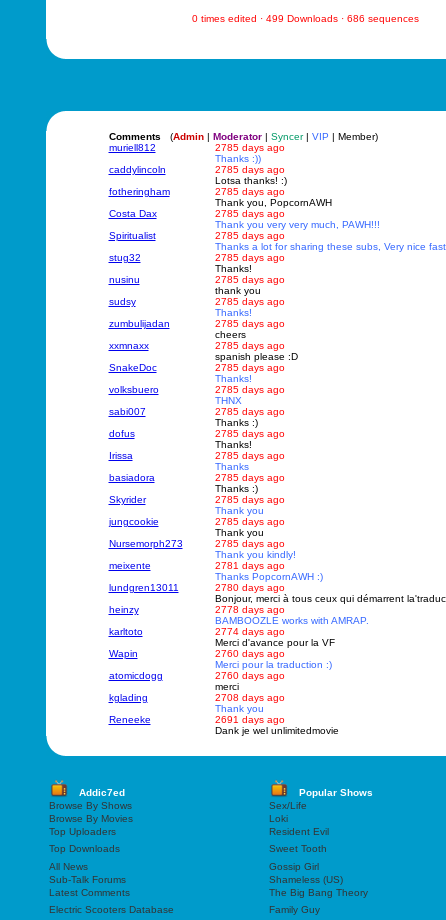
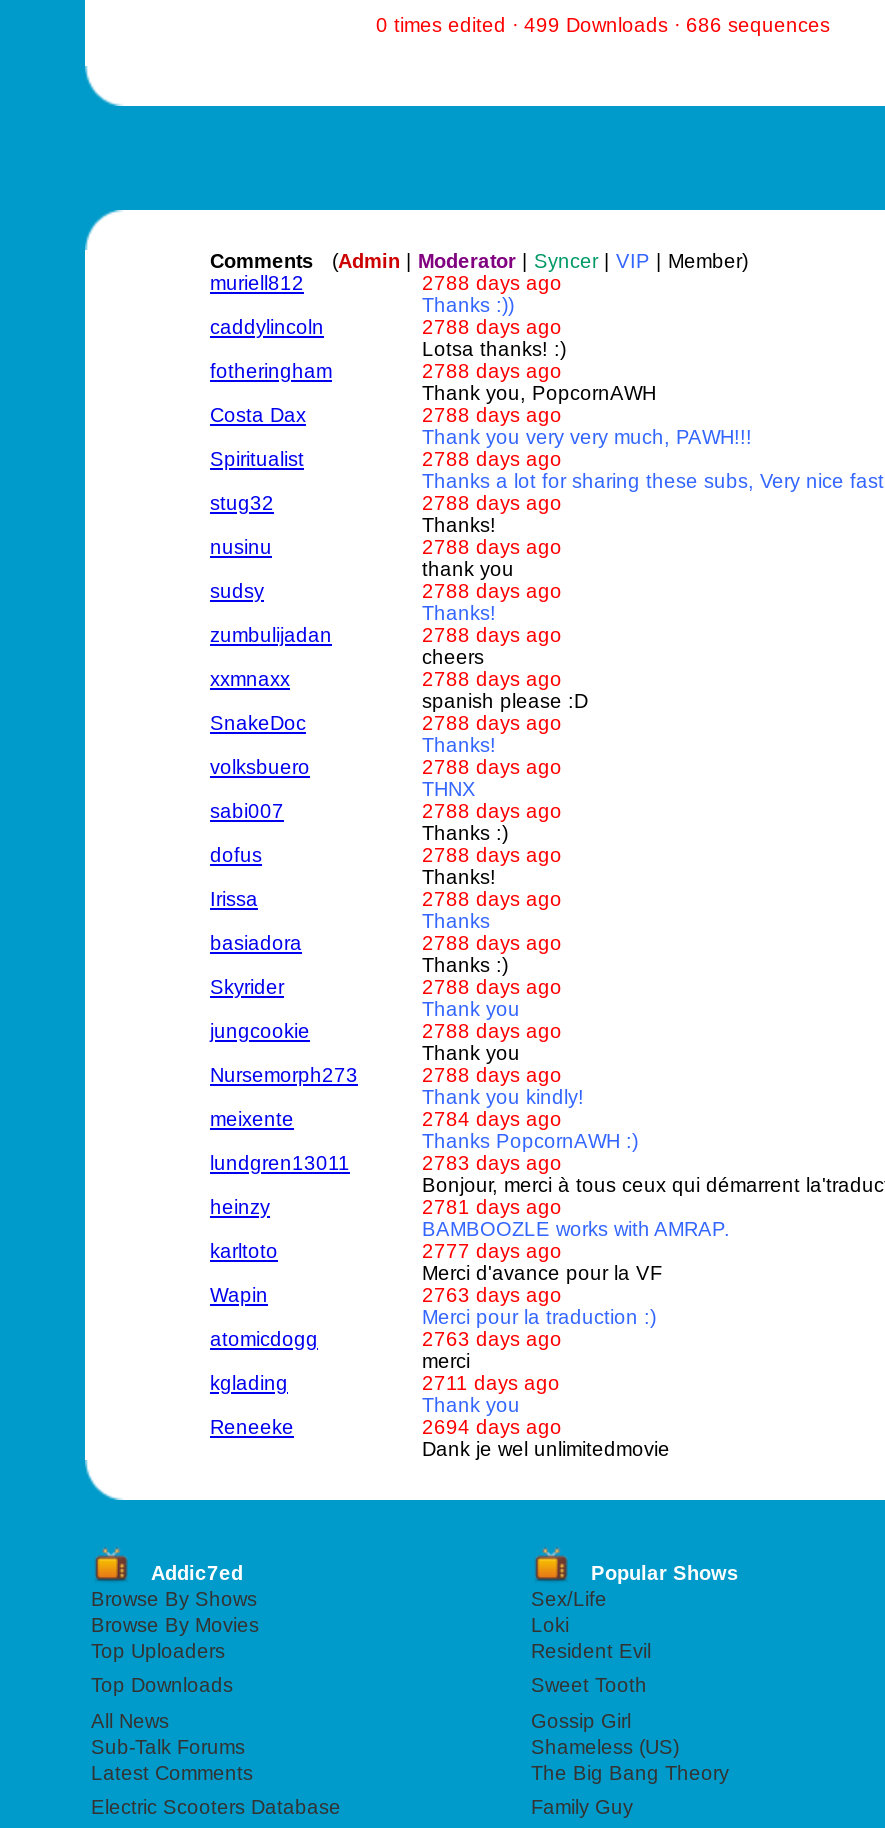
[214,142,284,153] 2785 days ago -> [422,272,562,294] 2788 days ago
[214,164,284,175] 2785 days ago -> [422,316,562,338] 2788 days ago
[214,186,284,197] 2785 days ago -> [422,360,562,382] 2788 days ago
[214,208,284,219] 2785 days ago -> [422,404,562,426] 2788 days ago
[214,230,284,241] 2785 days ago -> [422,448,562,470] 2788 days ago
[214,252,284,263] 2785 days ago -> [422,492,562,514] 2788 days ago
[214,274,284,285] 2785 days ago -> [422,536,562,558] 2788 days ago
[214,296,284,307] 2785 days ago -> [422,580,562,602] 2788 days ago
[214,318,284,329] 2785 days ago -> [422,624,562,646] 2788 days ago
[214,340,284,351] 2785 days ago -> [422,668,562,690] 2788 days ago
[214,362,284,373] 2785 days ago -> [422,712,562,734] 2788 days ago
[214,384,284,395] 2785 days ago -> [422,756,562,778] 2788 days ago
[214,406,284,417] 2785 days ago -> [422,800,562,822] 2788 days ago
[214,428,284,439] 2785 days ago -> [422,844,562,866] 2788 days ago
[214,450,284,461] 2785 days ago -> [422,888,562,910] 2788 days ago
[214,472,284,483] 2785 days ago -> [422,932,562,954] 2788 days ago
[214,494,284,505] 2785 days ago -> [422,976,562,998] 2788 days ago
[214,516,284,527] 2785 days ago -> [422,1020,562,1042] 2788 days ago
[214,538,284,549] 2785 days ago -> [422,1064,562,1086] 2788 days ago
[214,560,284,571] 2781 days ago -> [422,1108,562,1130] 2784 days ago
[214,582,284,593] 2780 days ago -> [422,1152,562,1174] 2783 days ago
[214,604,284,615] 2778 days ago -> [422,1196,562,1218] 2781 days ago
[214,626,284,637] 2774 days ago -> [422,1240,562,1262] 2777 days ago
[214,648,284,659] 2760 days ago -> [422,1284,562,1306] 2763 days ago
[214,670,284,681] 2760 days ago -> [422,1328,562,1350] 2763 days ago
[214,692,284,703] 2708 days ago -> [422,1372,560,1394] 2711 days ago
[214,714,284,725] 2691 days ago -> [422,1416,562,1438] 2694 days ago

